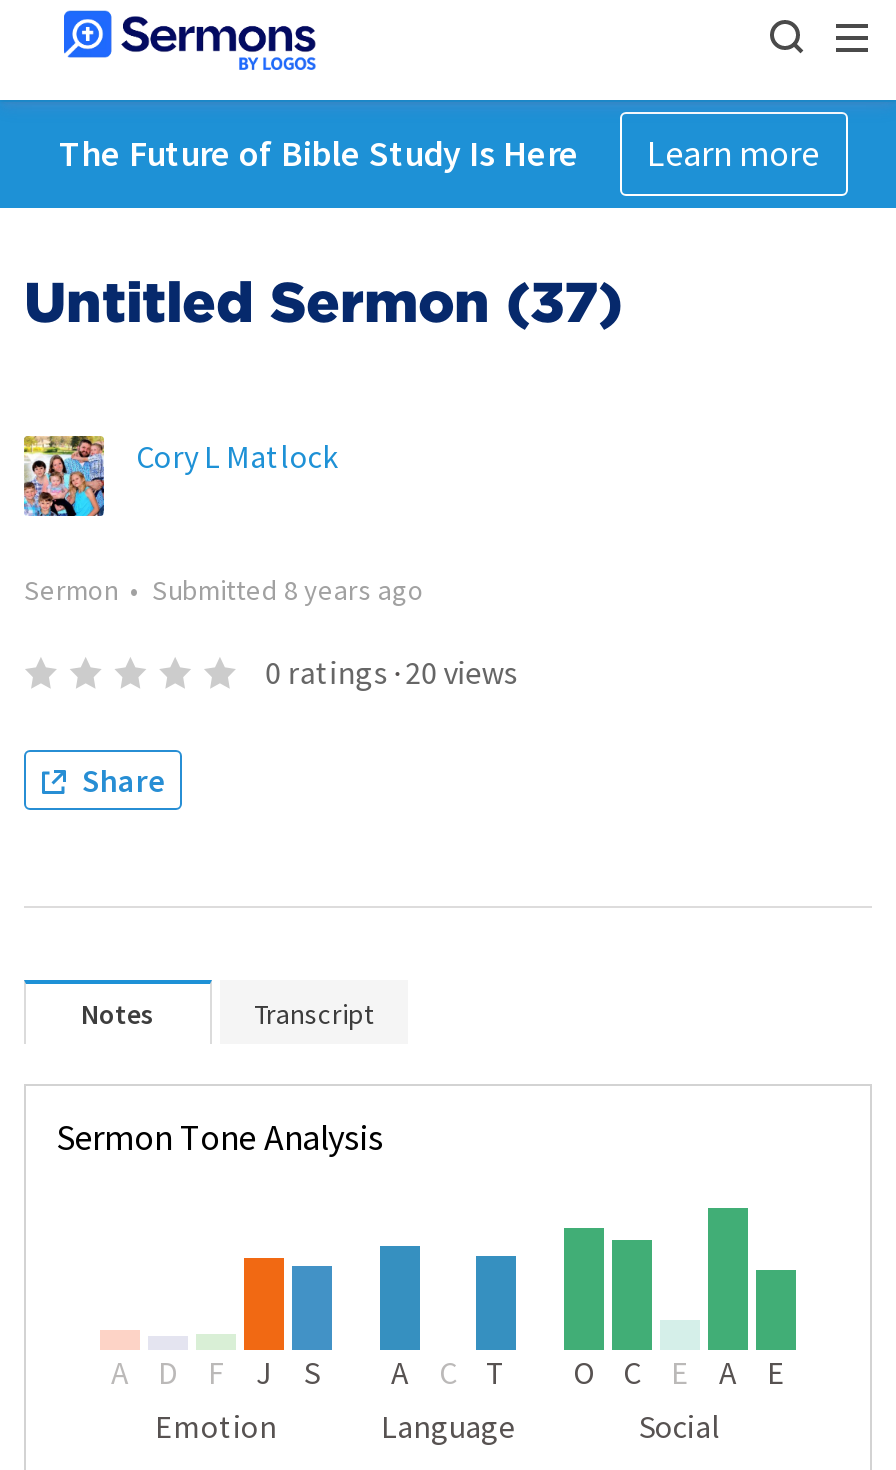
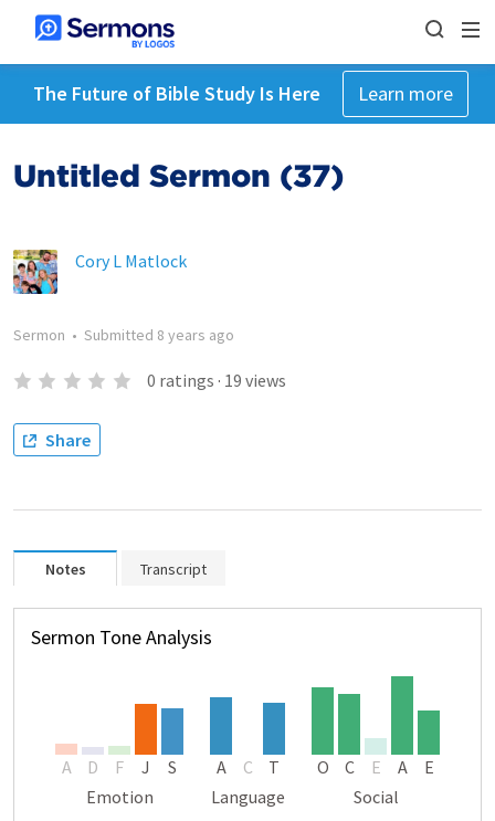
[265,652,517,692] 0 ratings · 20 views -> [147,369,286,391] 0 ratings · 19 views

